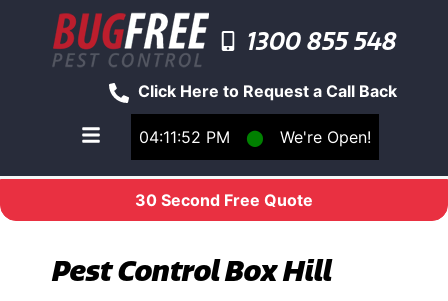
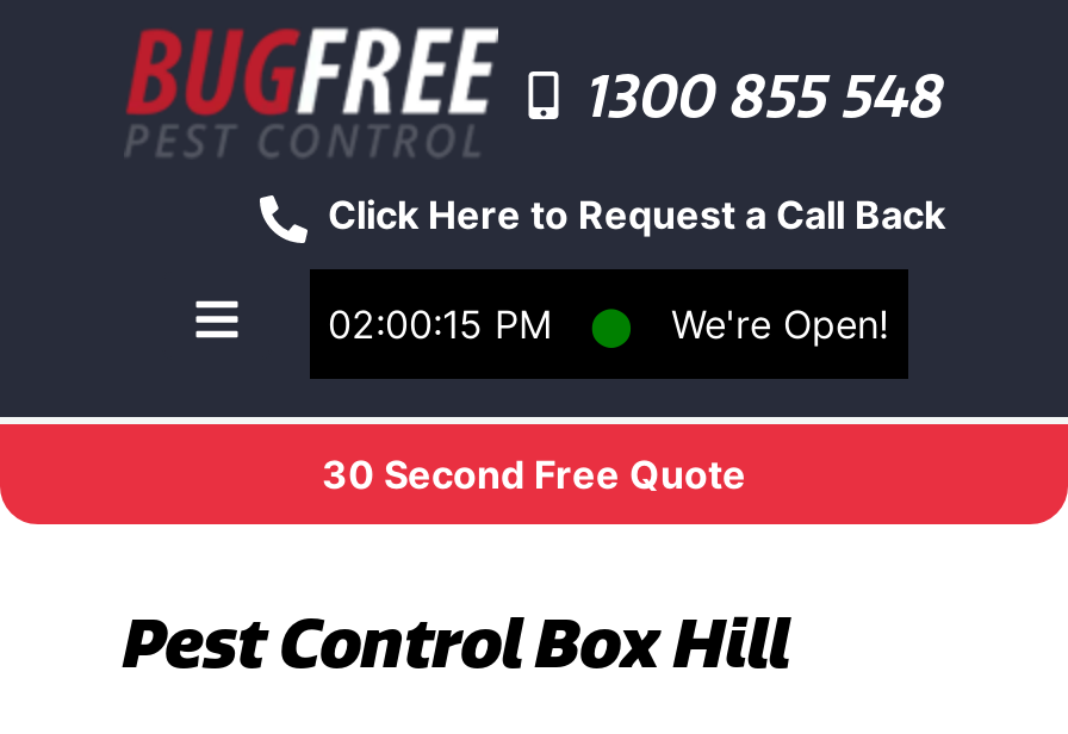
[139,127,230,147] 04:11:52 PM -> [328,300,552,348] 02:00:15 PM

